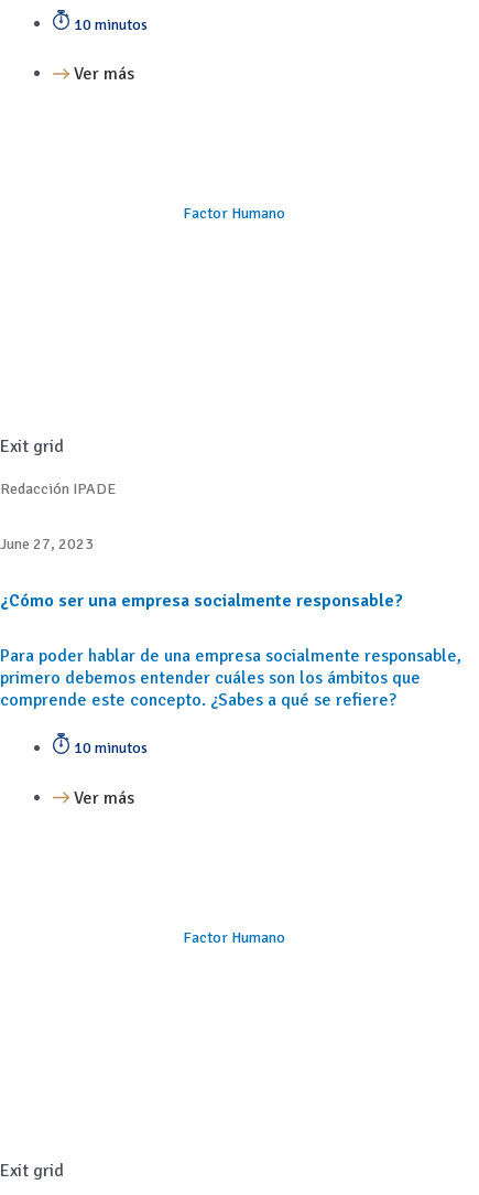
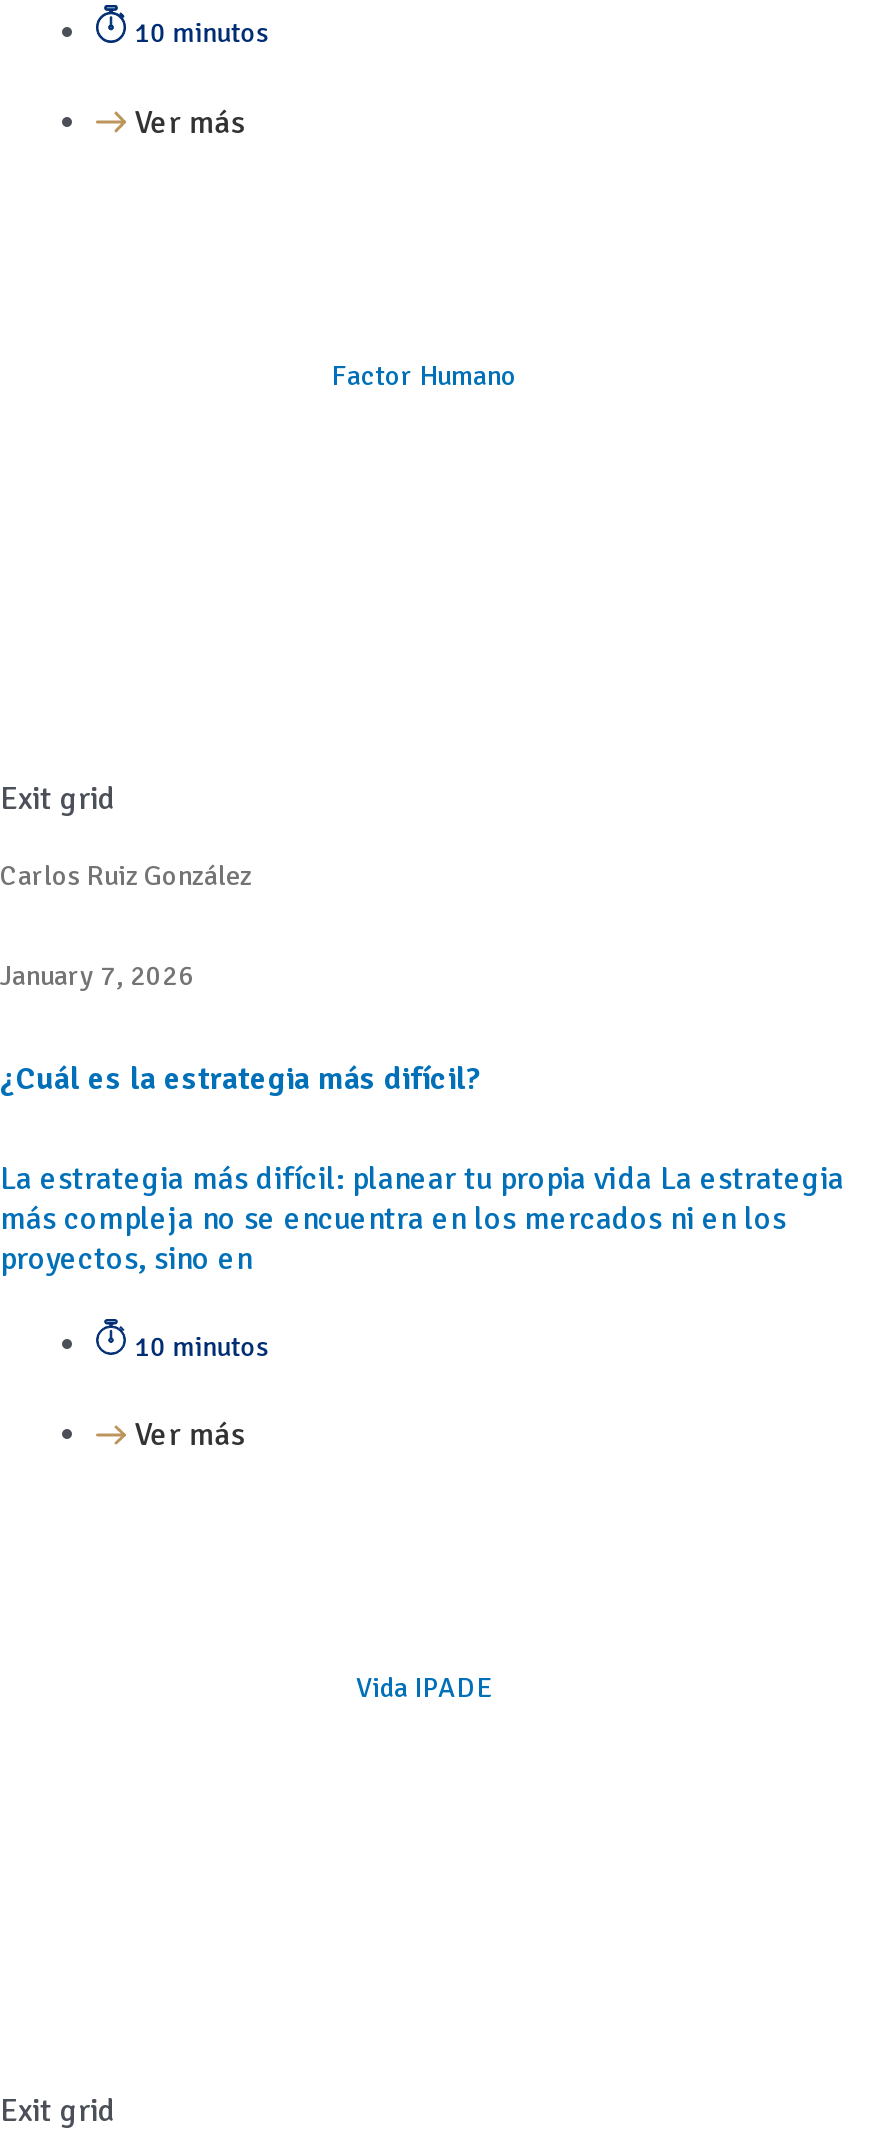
[0,480,116,499] Redacción IPADE -> [0,859,252,893] Carlos Ruiz González
[0,535,94,554] June 27, 2023 -> [0,959,194,993] January 7, 2026
[0,590,403,612] ¿Cómo ser una empresa socialmente responsable? -> [0,1059,482,1099] ¿Cuál es la estrategia más difícil?
[0,645,461,712] Para poder hablar de una empresa socialmente responsable, | primero debemos entender cuáles son los ámbitos que | comprende este concepto. ¿Sabes a qué se refiere? -> [0,1159,844,1279] La estrategia más difícil: planear tu propia vida La estrategia | más compleja no se encuentra en los mercados ni en los | proyectos, sino en
[182,928,285,947] Factor Humano -> [356,1672,492,1706] Vida IPADE

